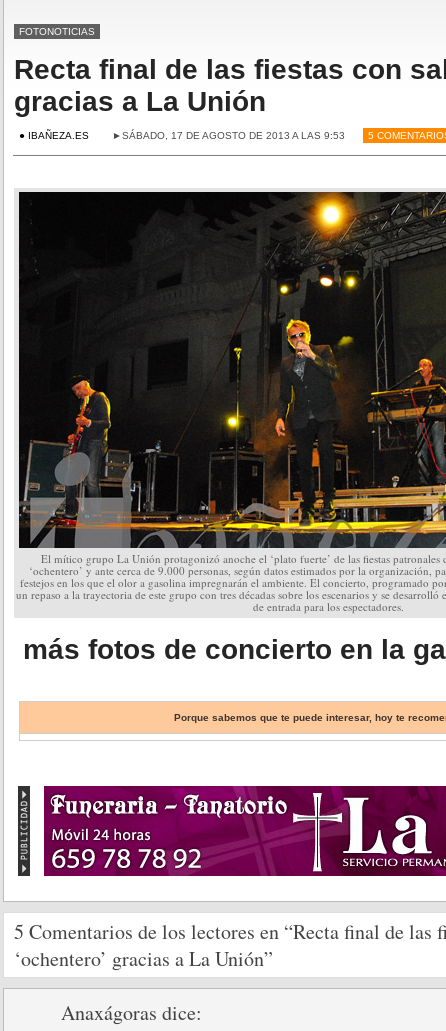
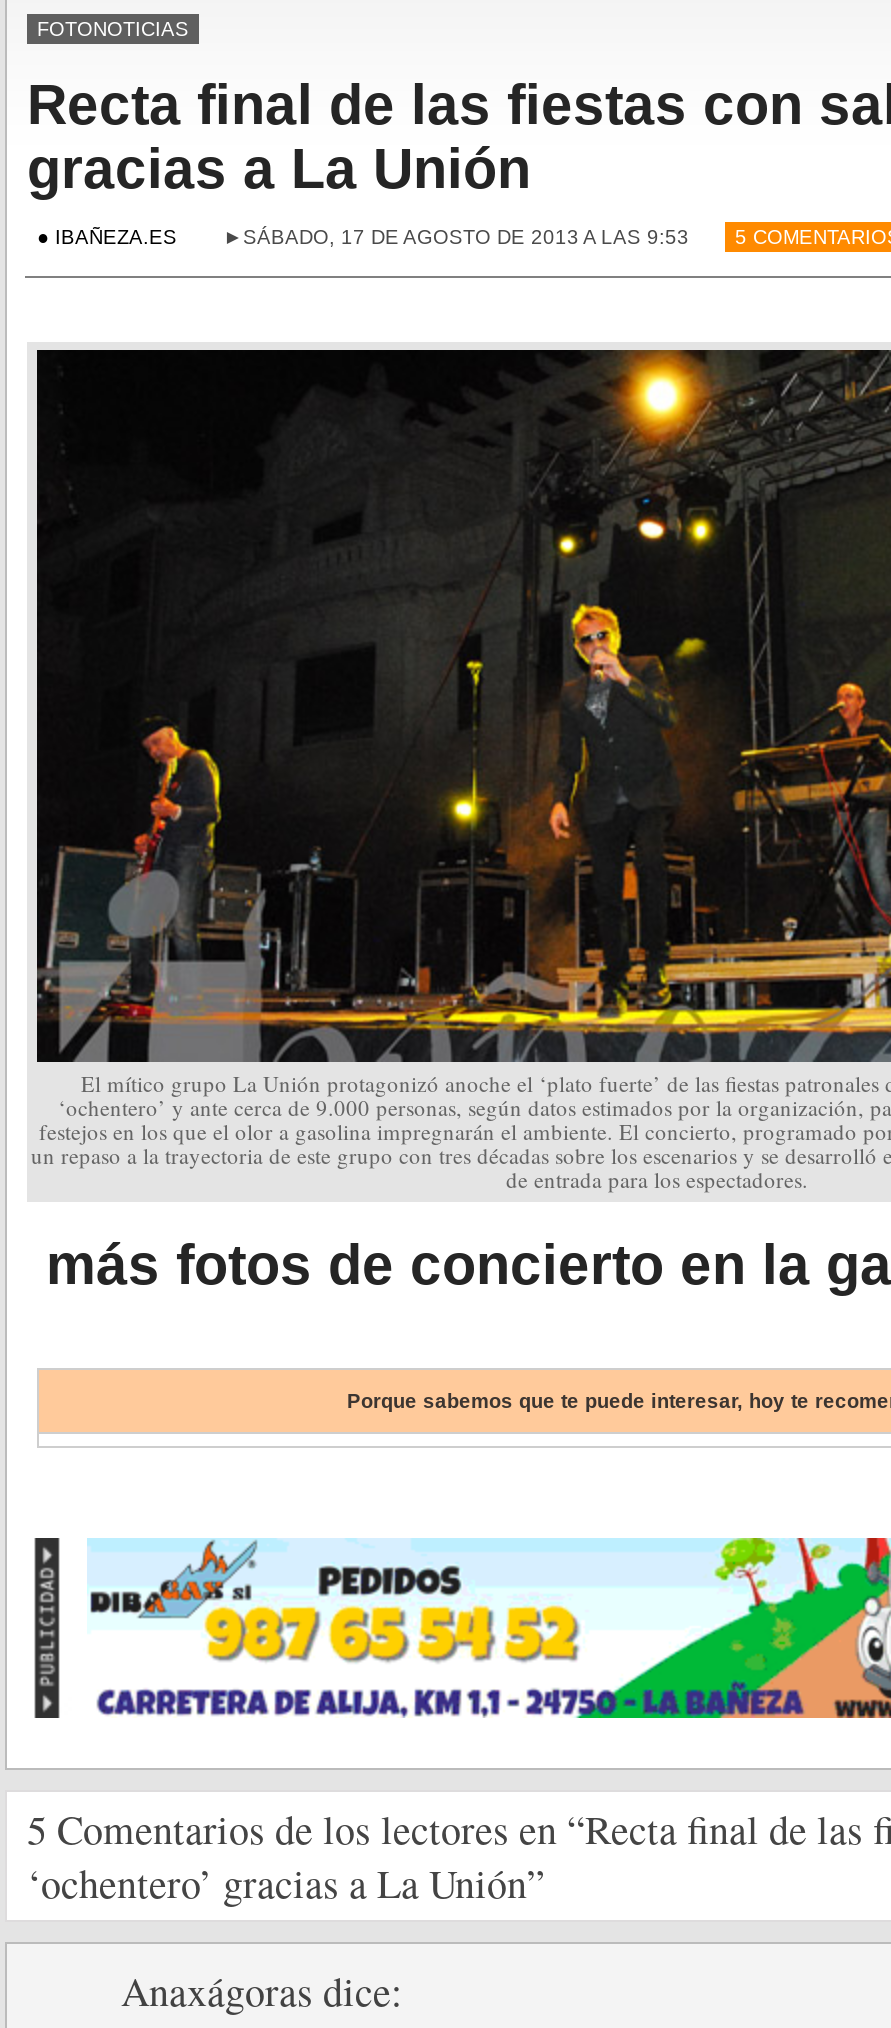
[43,785,443,877] [image] -> [87,1536,885,1720] [image]

